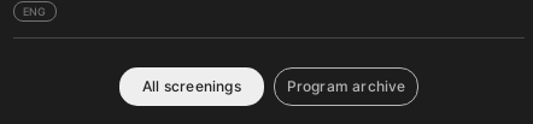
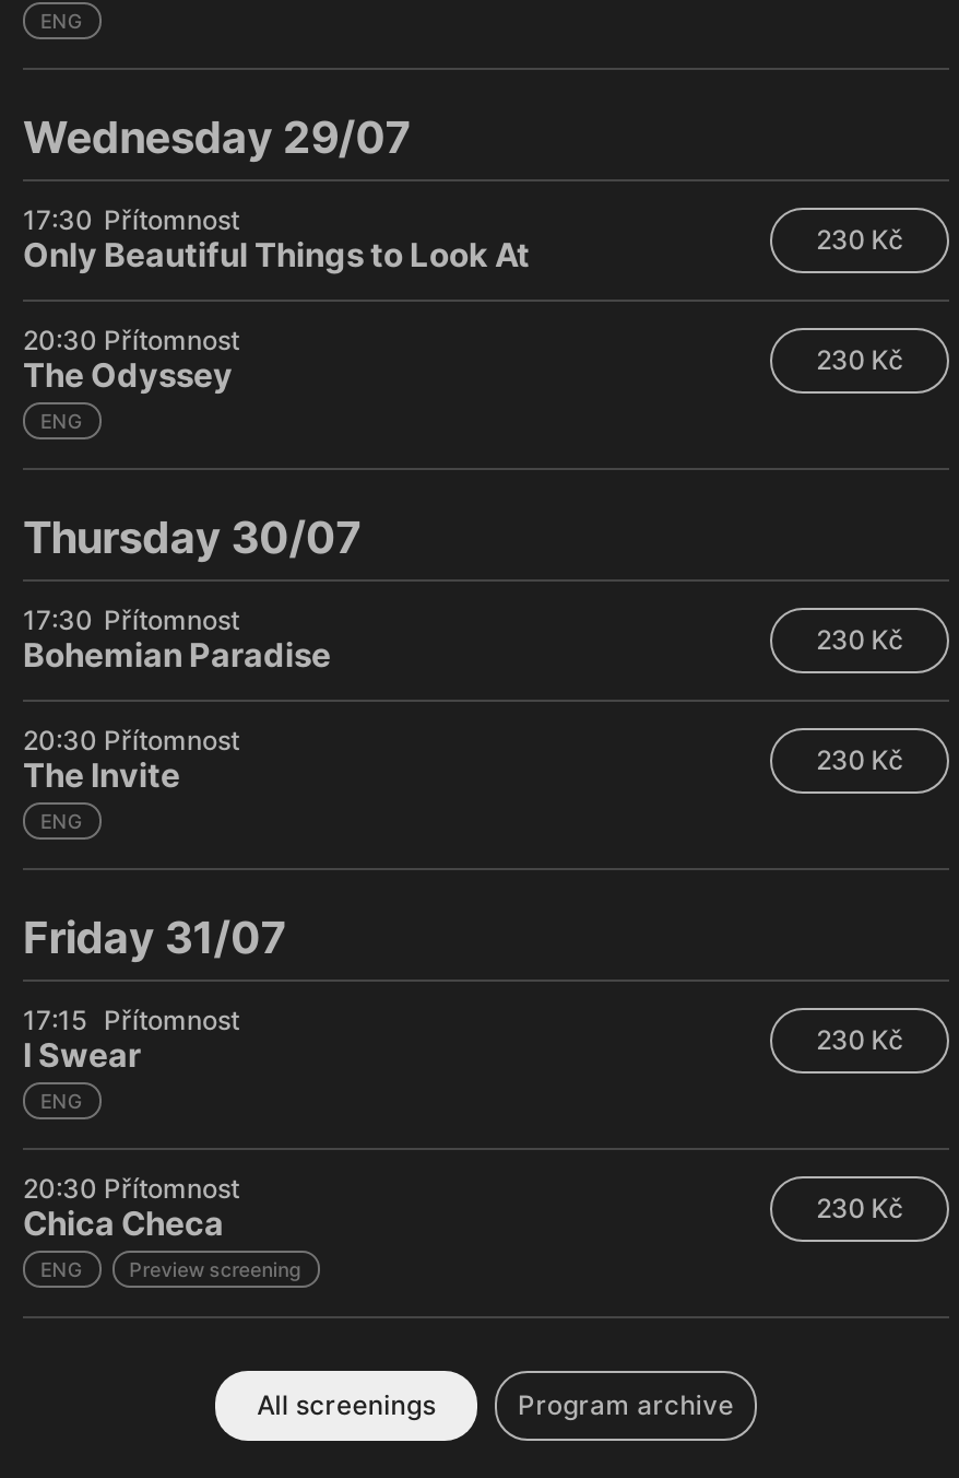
none -> [23,112,903,433] Wednesday 29/07 | 17:30 Přítomnost | Only Beautiful Things to Look At | 230 Kč | 20:30 Přítomnost | The Odyssey | ENG
none -> [23,512,903,833] Thursday 30/07 | 17:30 Přítomnost | Bohemian Paradise | 230 Kč | 20:30 Přítomnost | The Invite | ENG
none -> [23,912,286,1113] Friday 31/07 | 17:15 Přítomnost | I Swear | ENG
none -> [23,1172,303,1281] 20:30 Přítomnost | Chica Checa | ENG | Preview screening
none -> [816,343,903,376] 230 Kč
none -> [816,743,903,776] 230 Kč
none -> [816,1023,903,1056] 230 Kč
none -> [816,1192,903,1224] 230 Kč

